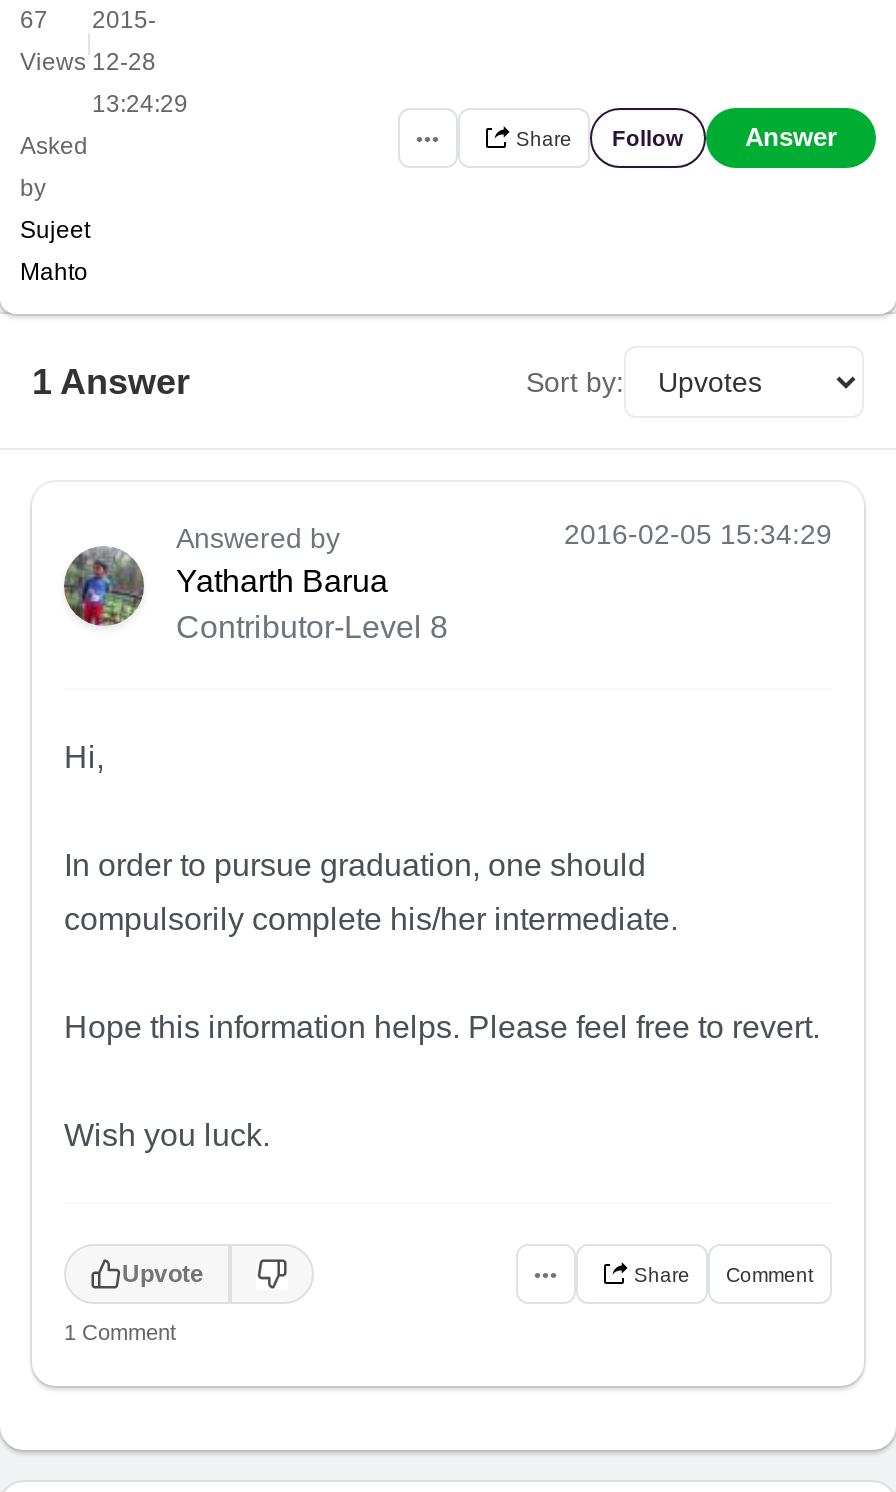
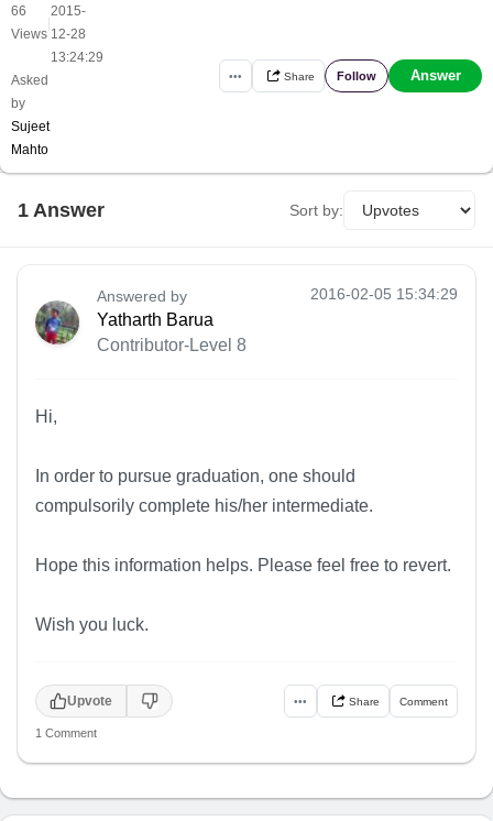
[20,6,156,34] 67 2015- -> [11,3,86,19] 66 2015-

